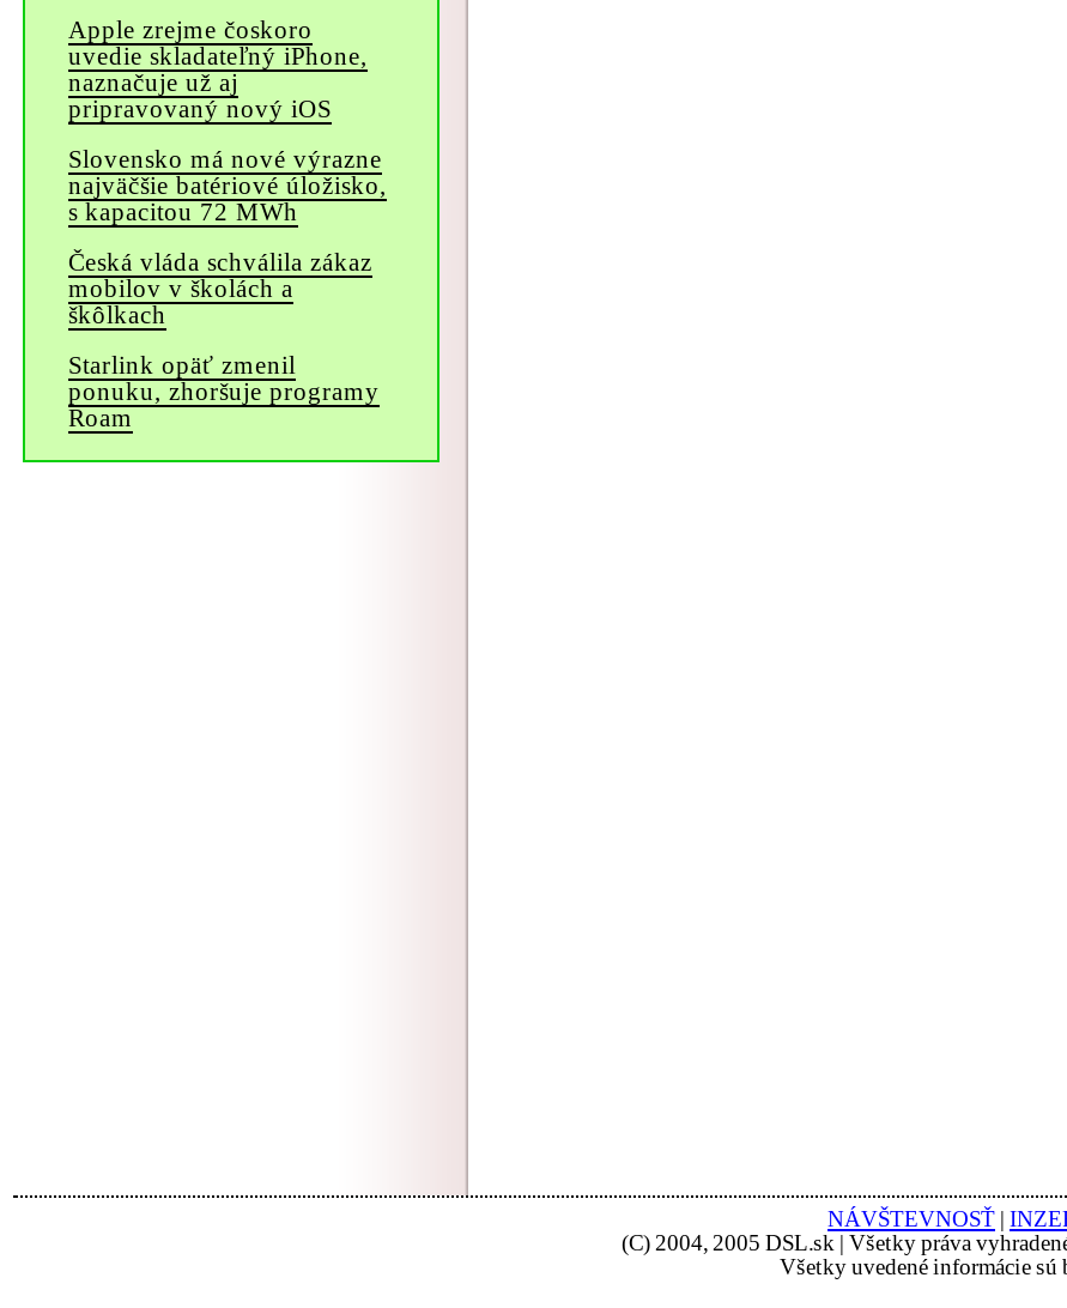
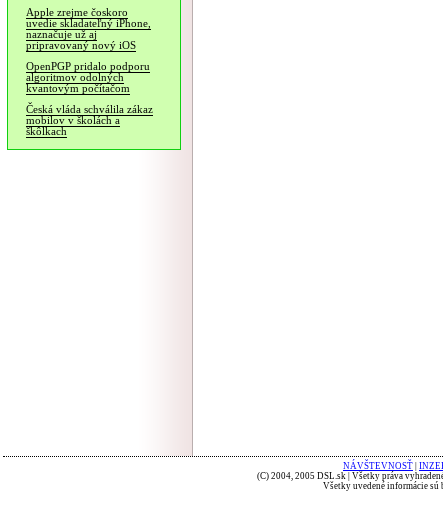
[68,146,387,225] Slovensko má nové výrazne | najväčšie batériové úložisko, | s kapacitou 72 MWh -> [26,61,150,94] OpenPGP pridalo podporu | algoritmov odolných | kvantovým počítačom
[68,352,380,431] Starlink opäť zmenil | ponuku, zhoršuje programy | Roam -> none

